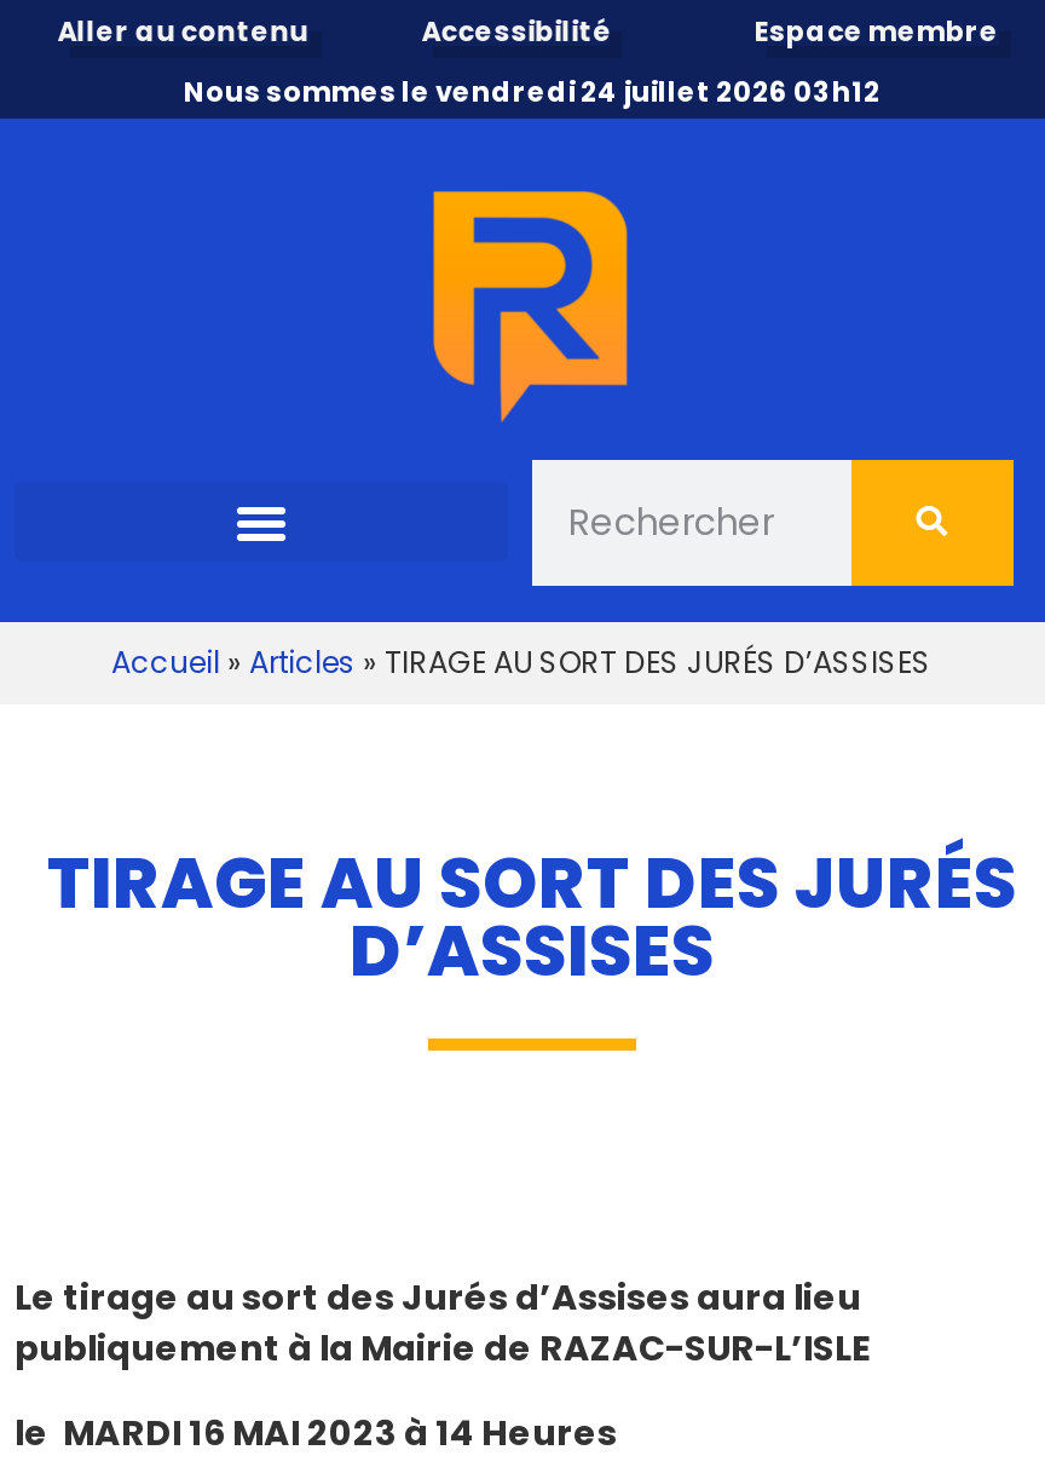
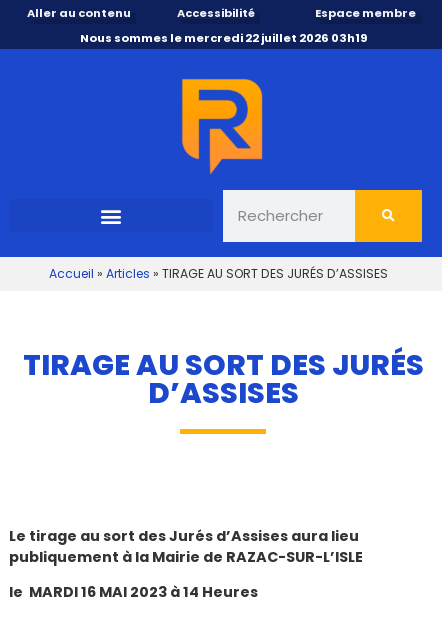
[184,73,881,111] Nous sommes le vendredi 24 juillet 2026 03h12 -> [79,30,366,46] Nous sommes le mercredi 22 juillet 2026 03h19

